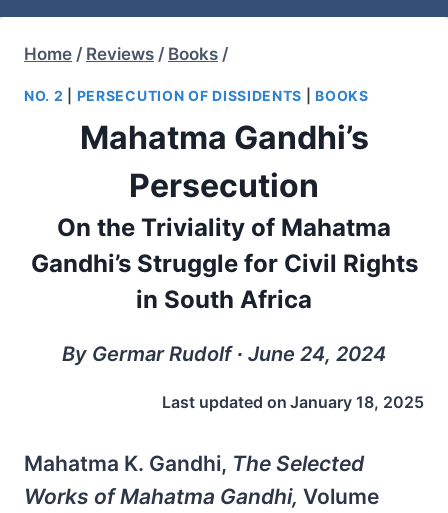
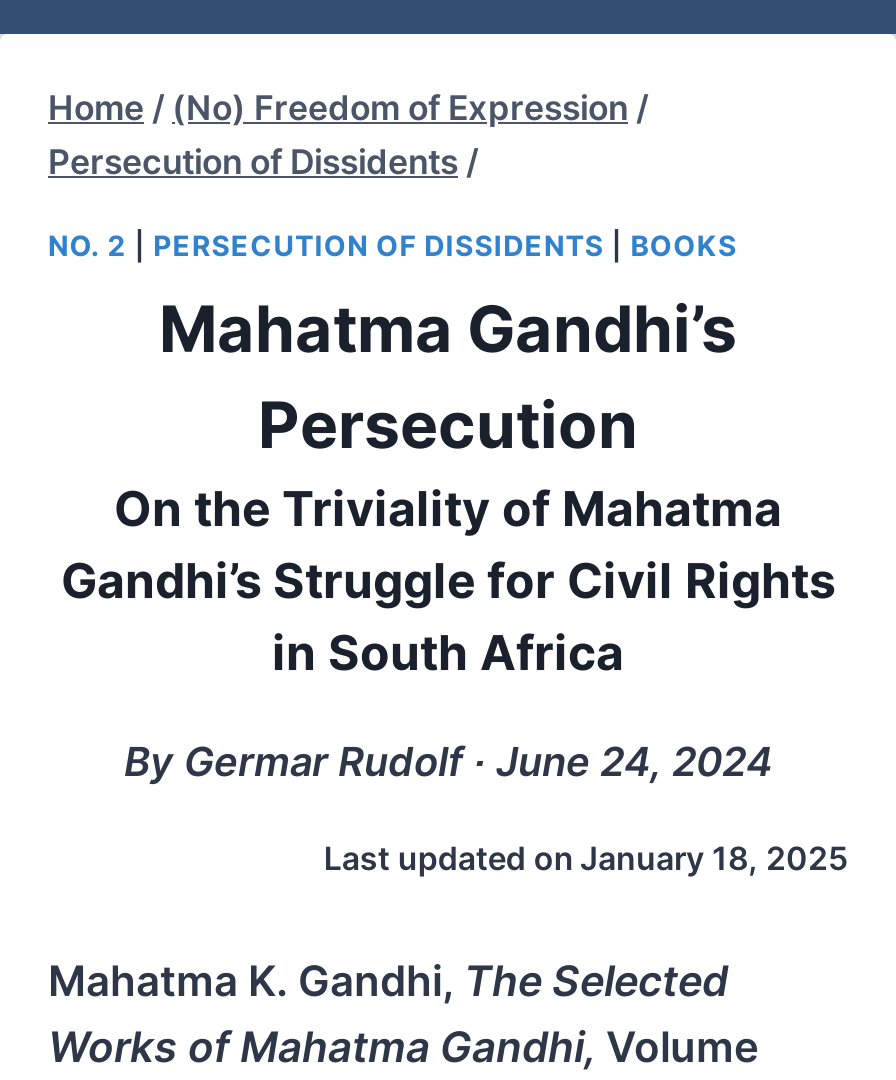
[24,44,228,64] Home / Reviews / Books / -> [48,88,648,182] Home / (No) Freedom of Expression / | Persecution of Dissidents /

